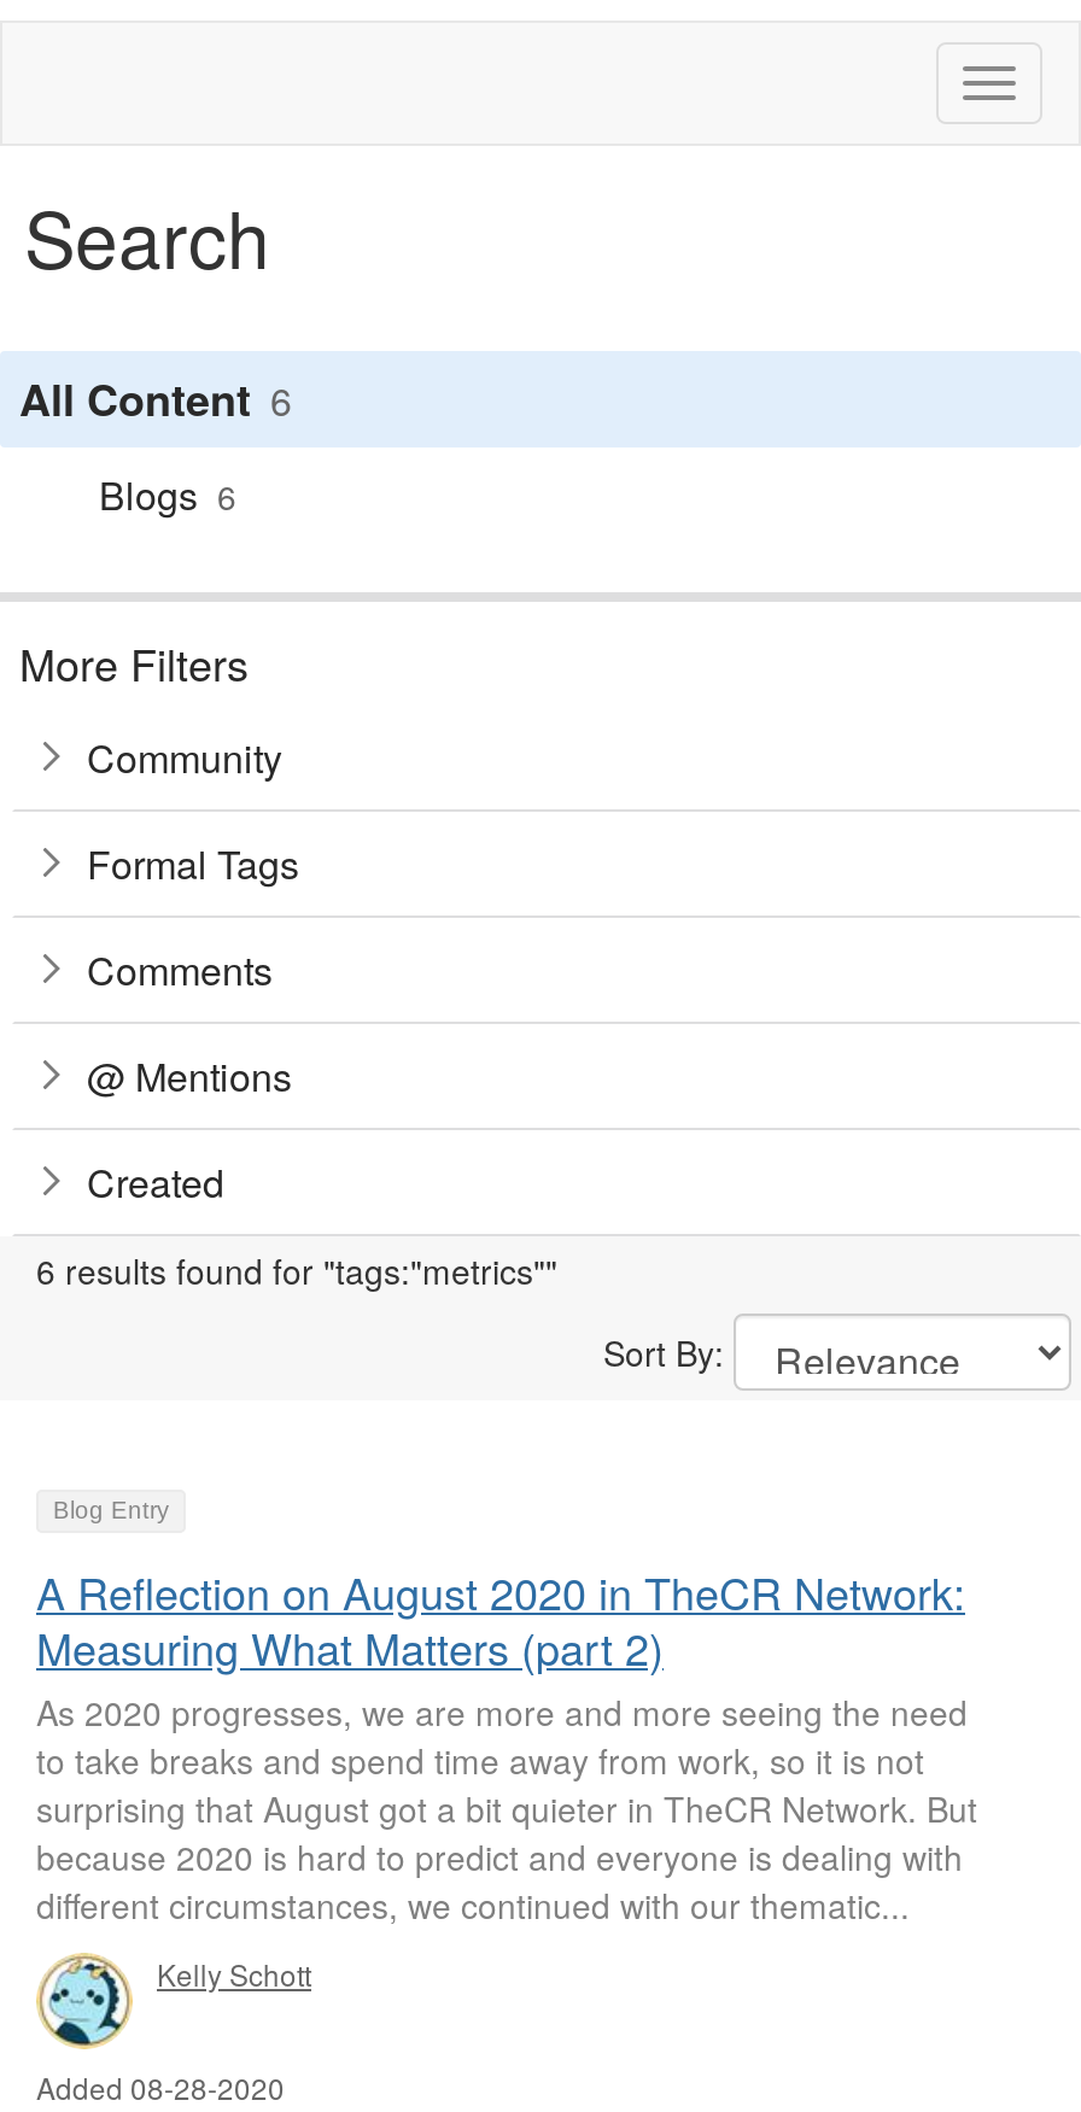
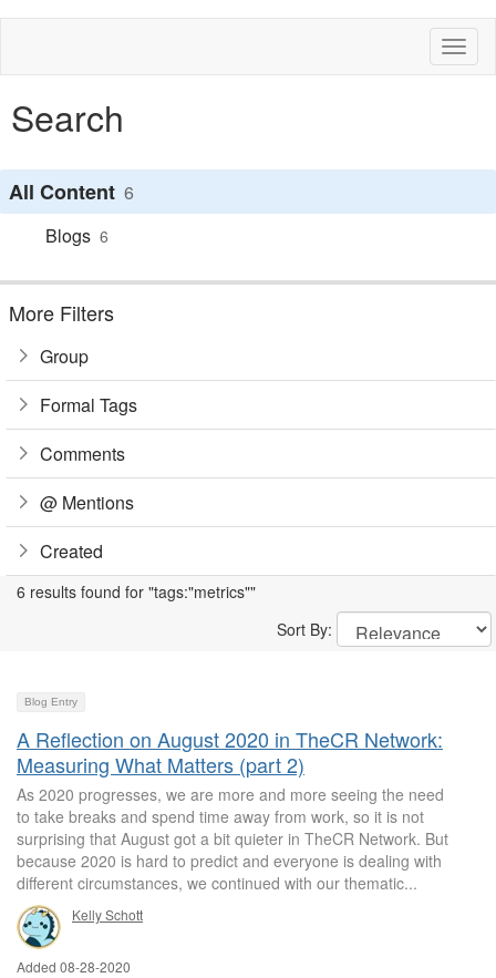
[87,729,282,784] Community -> [40,343,89,368] Group

